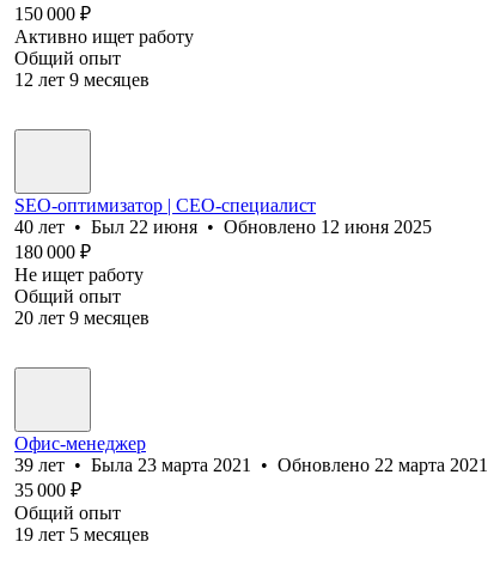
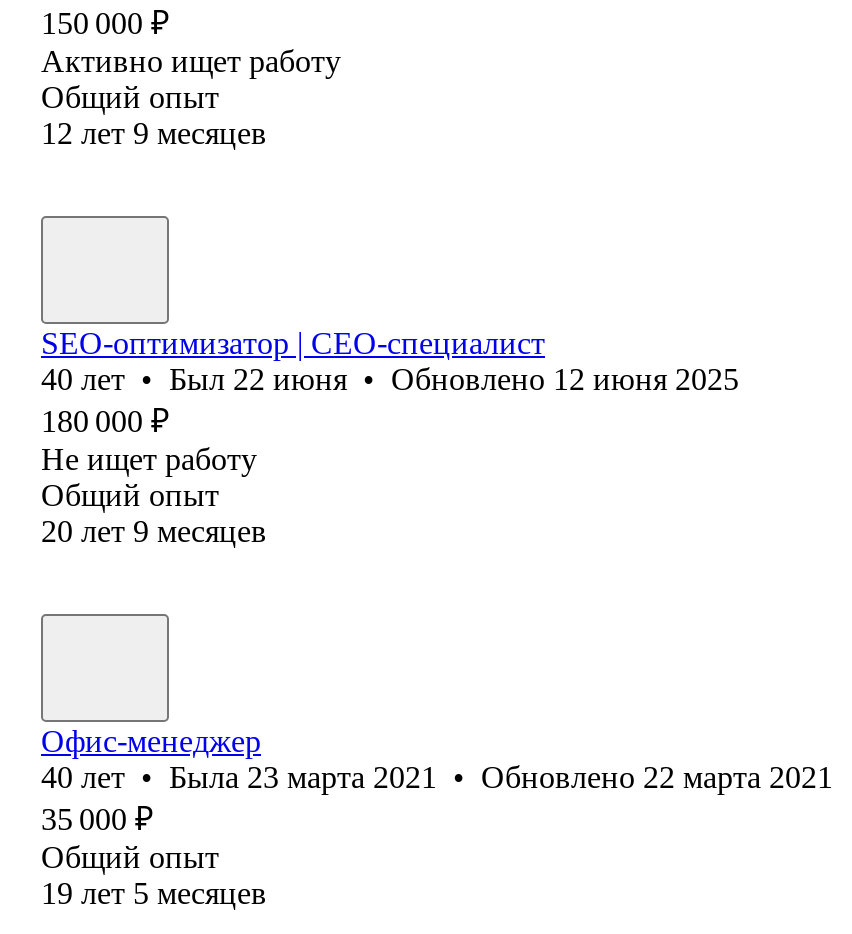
[14,455,488,475] 39 лет • Была 23 марта 2021 • Обновлено 22 марта 2021 -> [41,760,833,794] 40 лет • Была 23 марта 2021 • Обновлено 22 марта 2021

